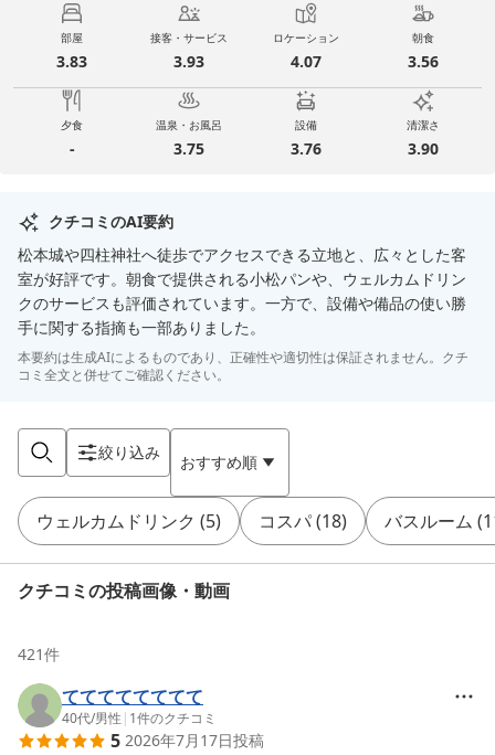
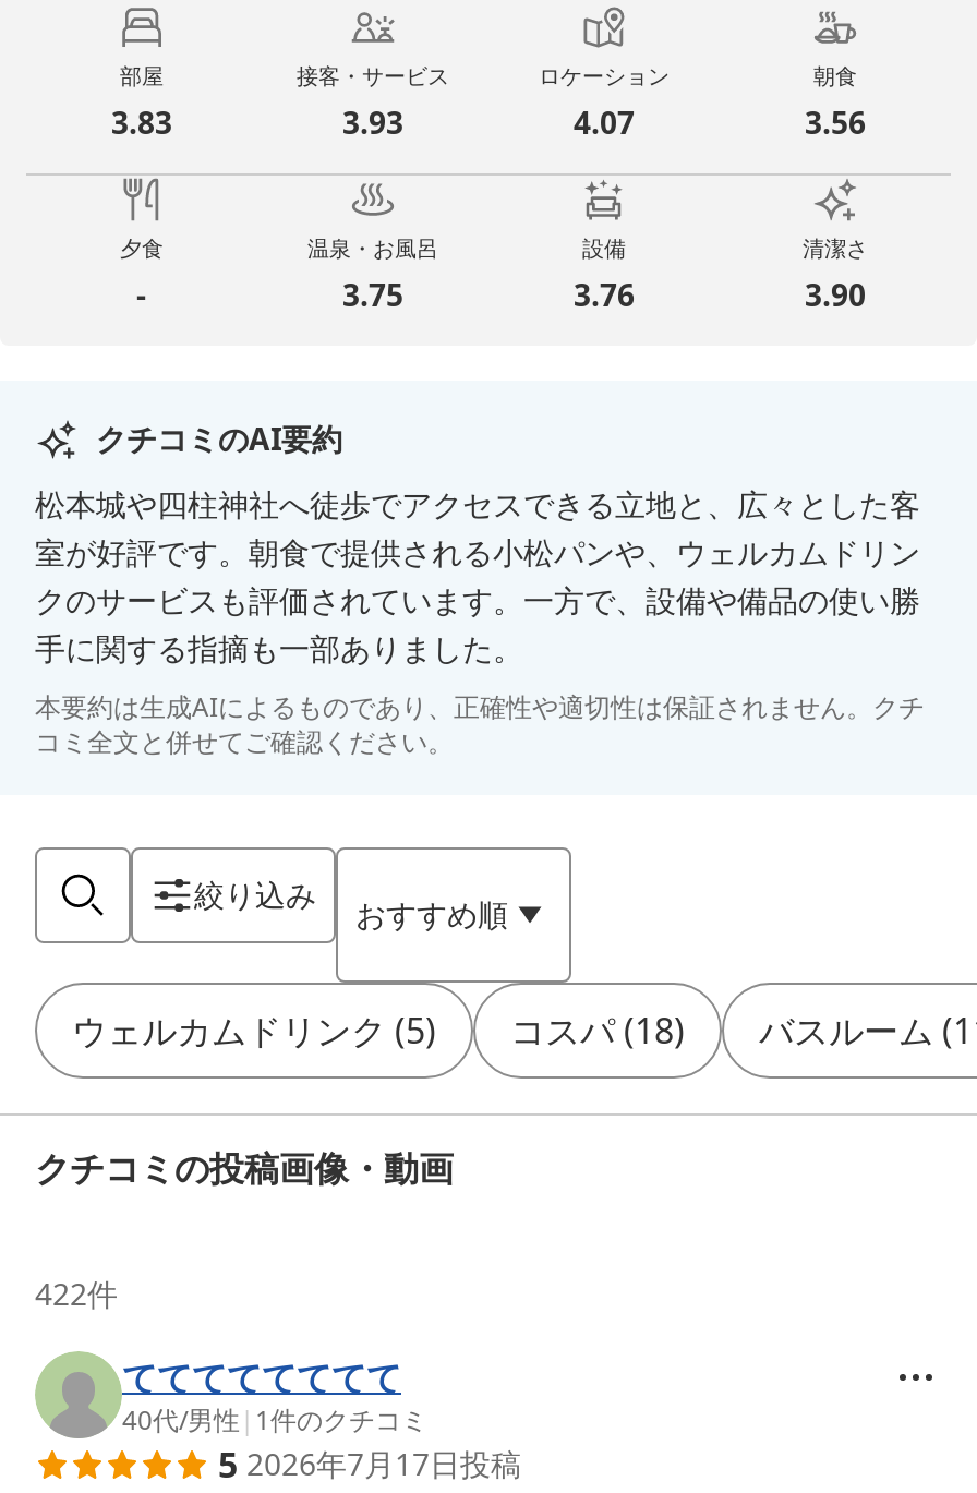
[18,644,60,664] 421件 -> [35,1273,118,1314] 422件

